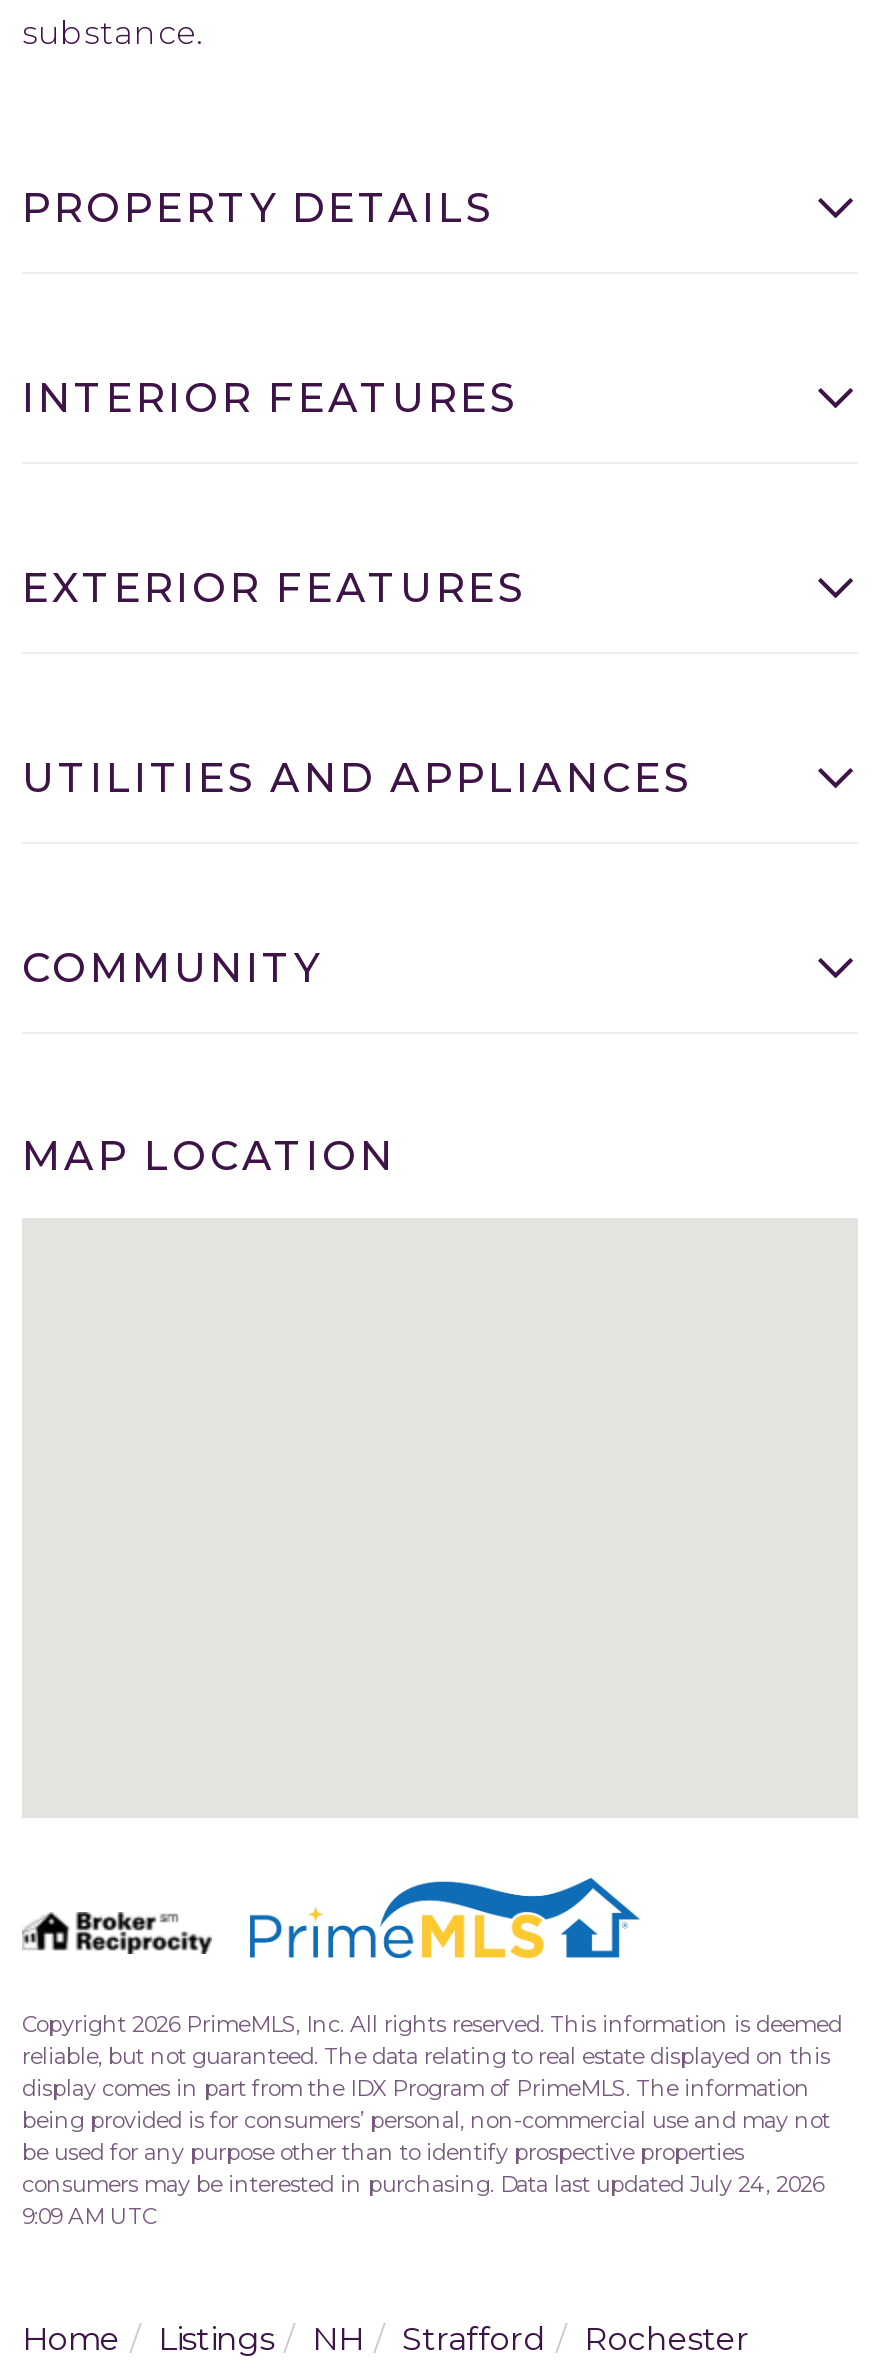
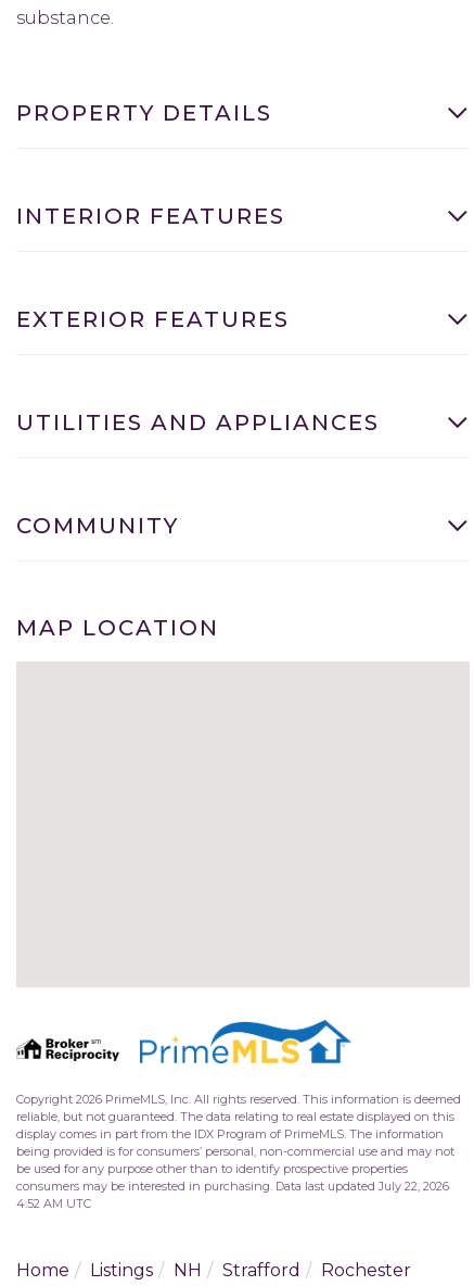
[22,2169,824,2197] consumers may be interested in purchasing. Data last updated July 24, 2026 -> [16,1178,449,1193] consumers may be interested in purchasing. Data last updated July 22, 2026
[22,2201,156,2229] 9:09 AM UTC -> [16,1195,91,1211] 4:52 AM UTC

